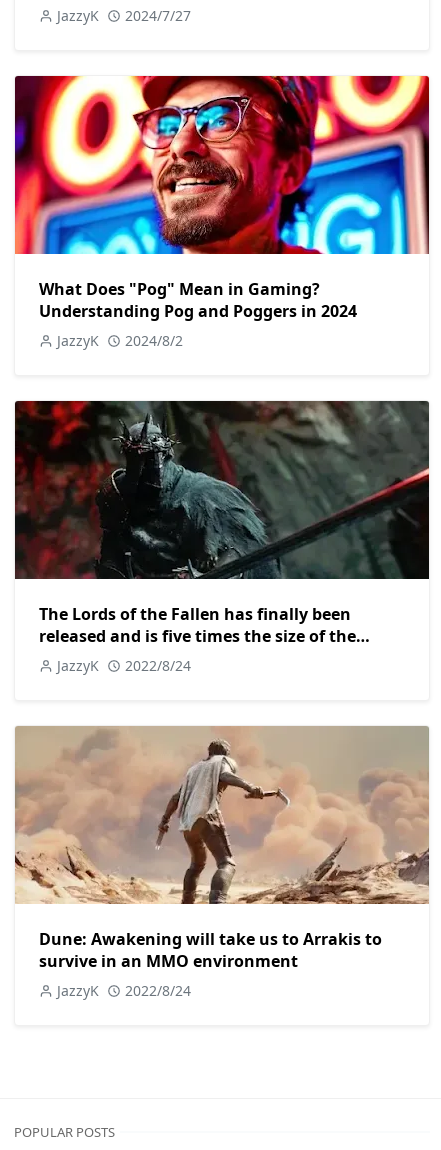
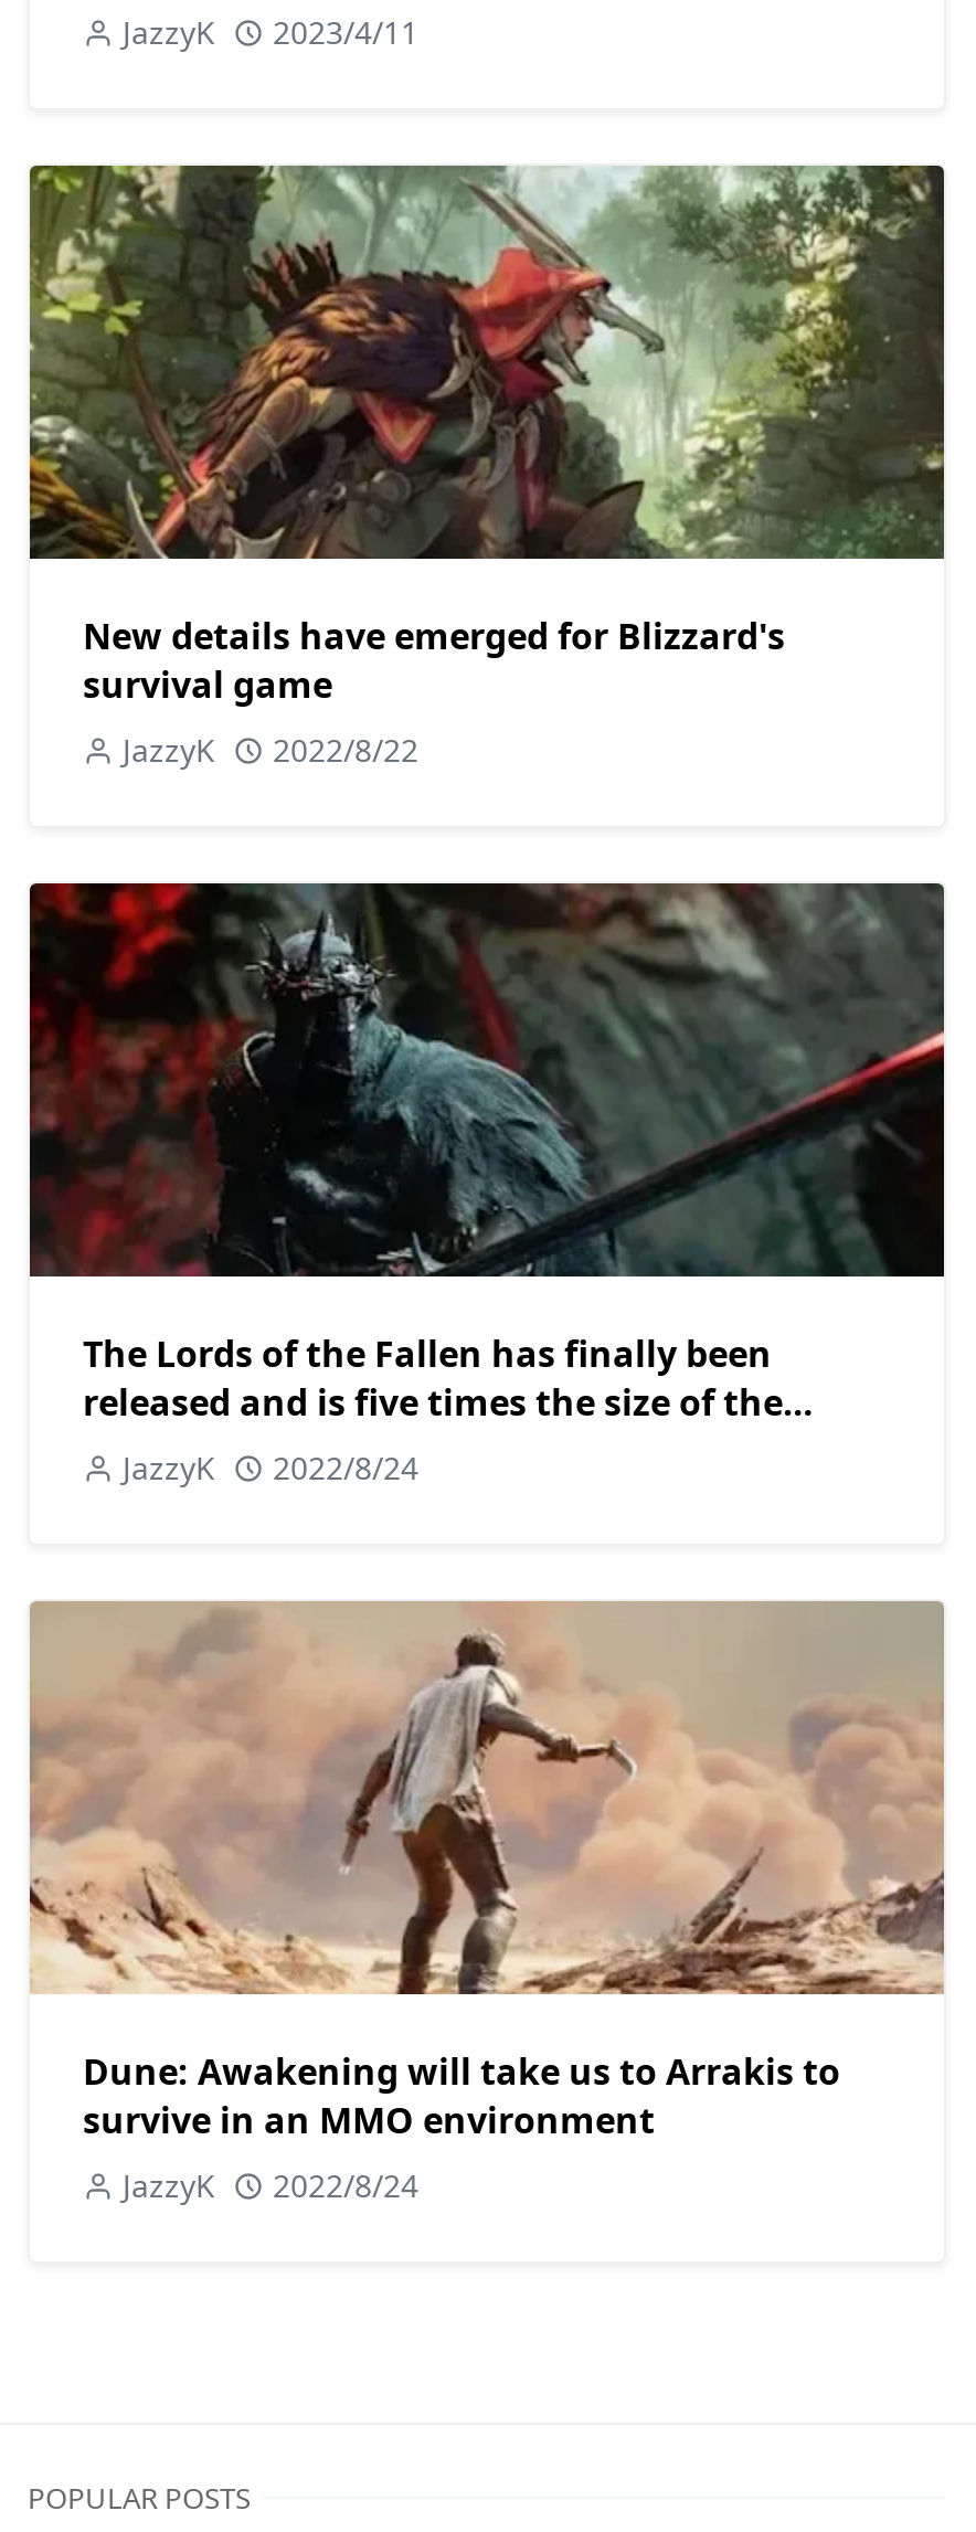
[57,6,191,25] JazzyK 2024/7/27 -> [123,11,418,53] JazzyK 2023/4/11
[14,75,430,322] [image] | What Does "Pog" Mean in Gaming? | Understanding Pog and Poggers in 2024 -> [28,163,946,709] [image] | New details have emerged for Blizzard's | survival game
[57,331,183,350] JazzyK 2024/8/2 -> [123,729,418,771] JazzyK 2022/8/22

